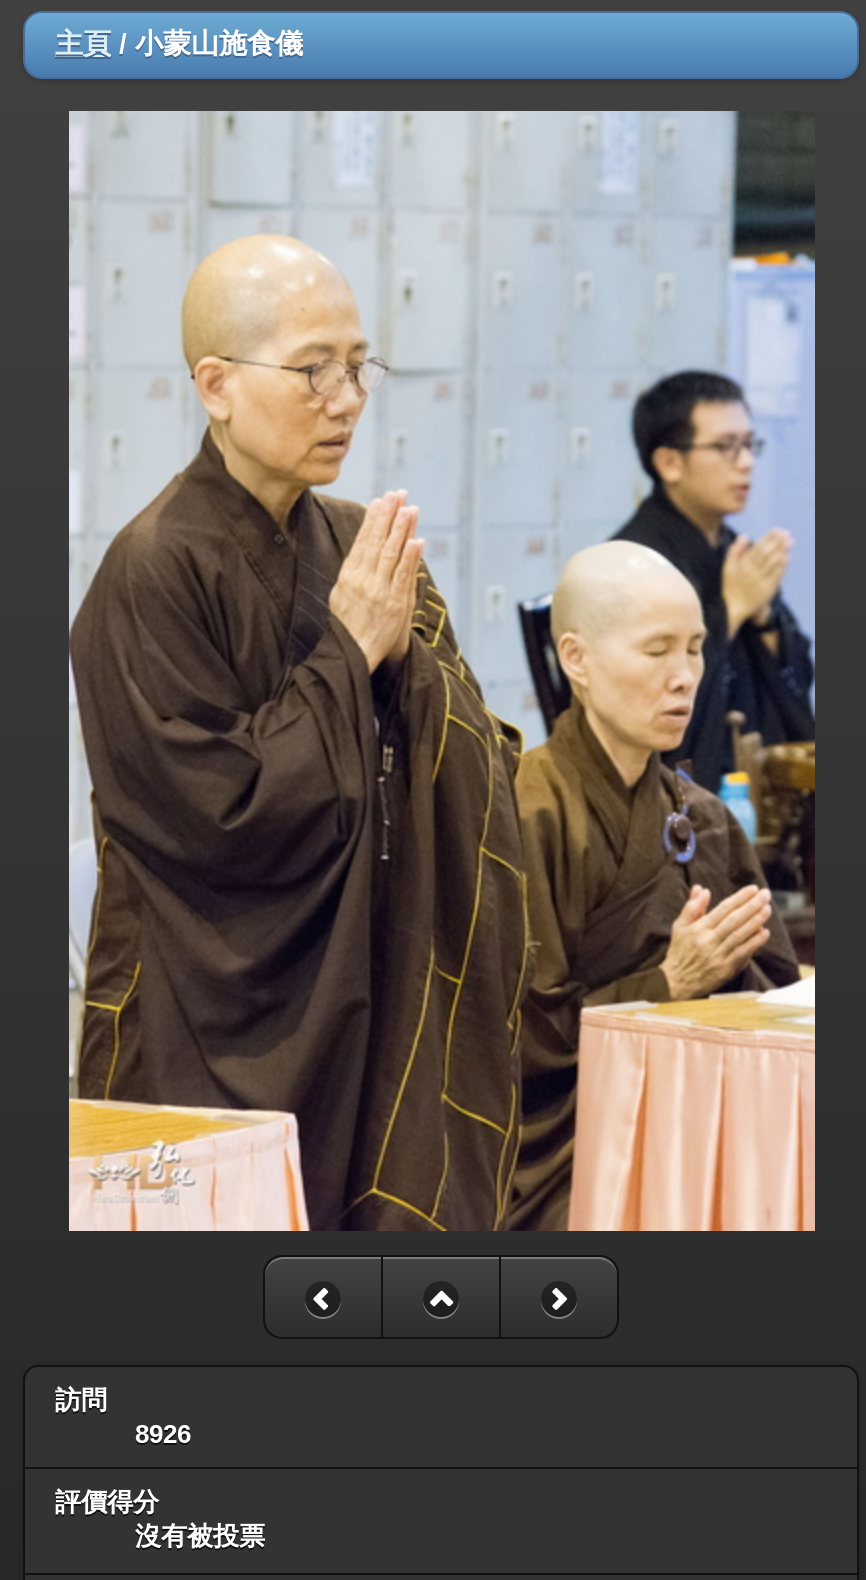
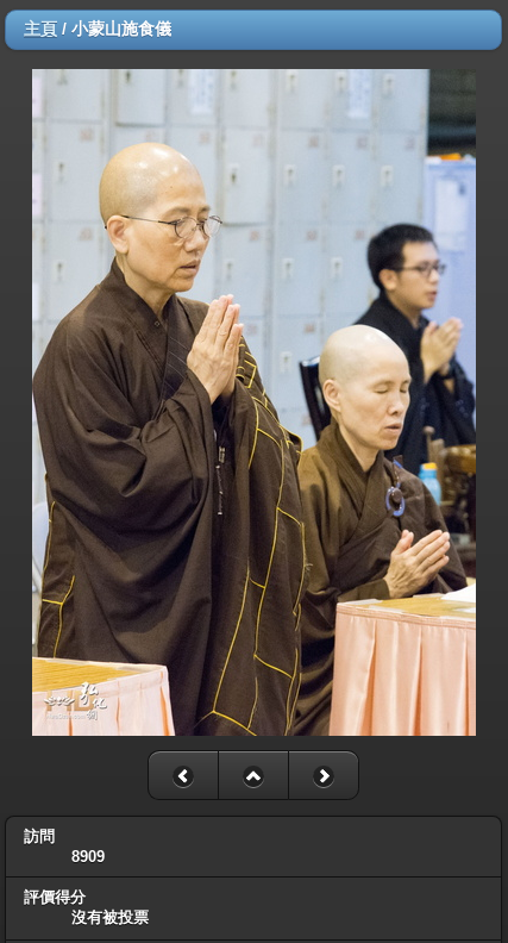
[135,1419,191,1449] 8926 -> [71,848,105,865] 8909

